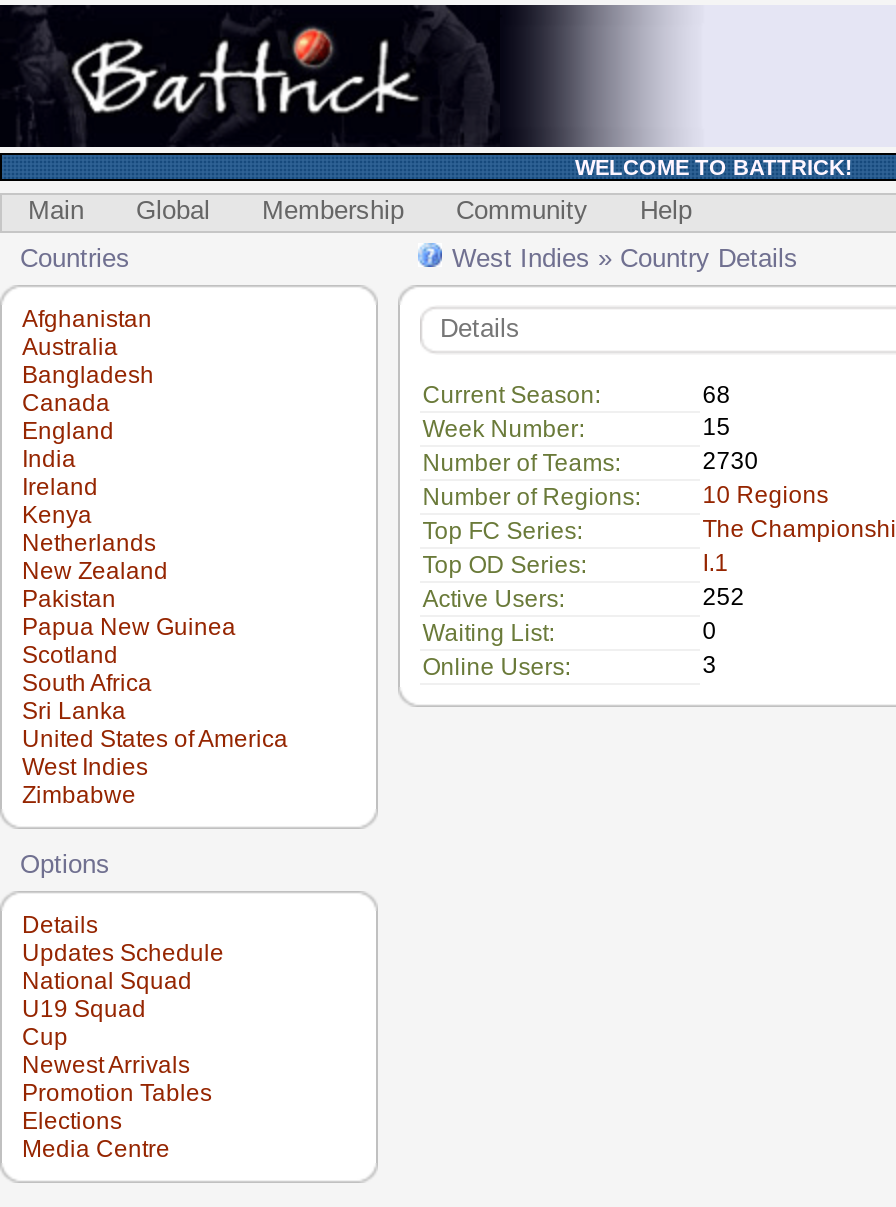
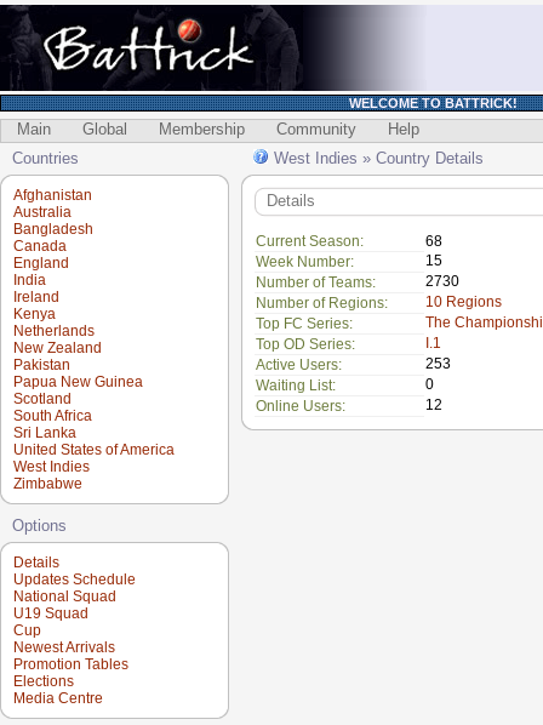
[702,583,744,611] 252 -> [426,355,451,372] 253
[702,651,716,679] 3 -> [426,396,443,413] 12

